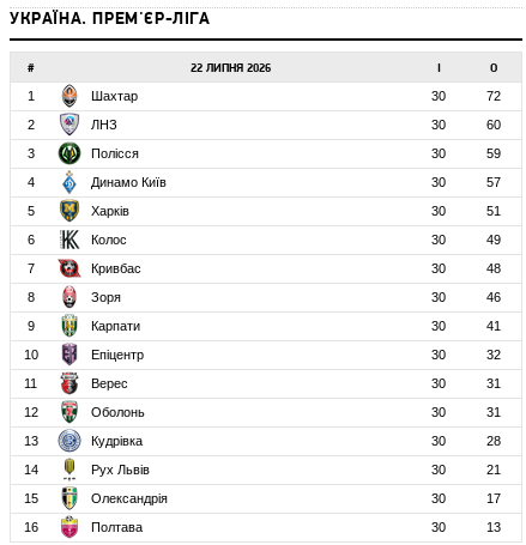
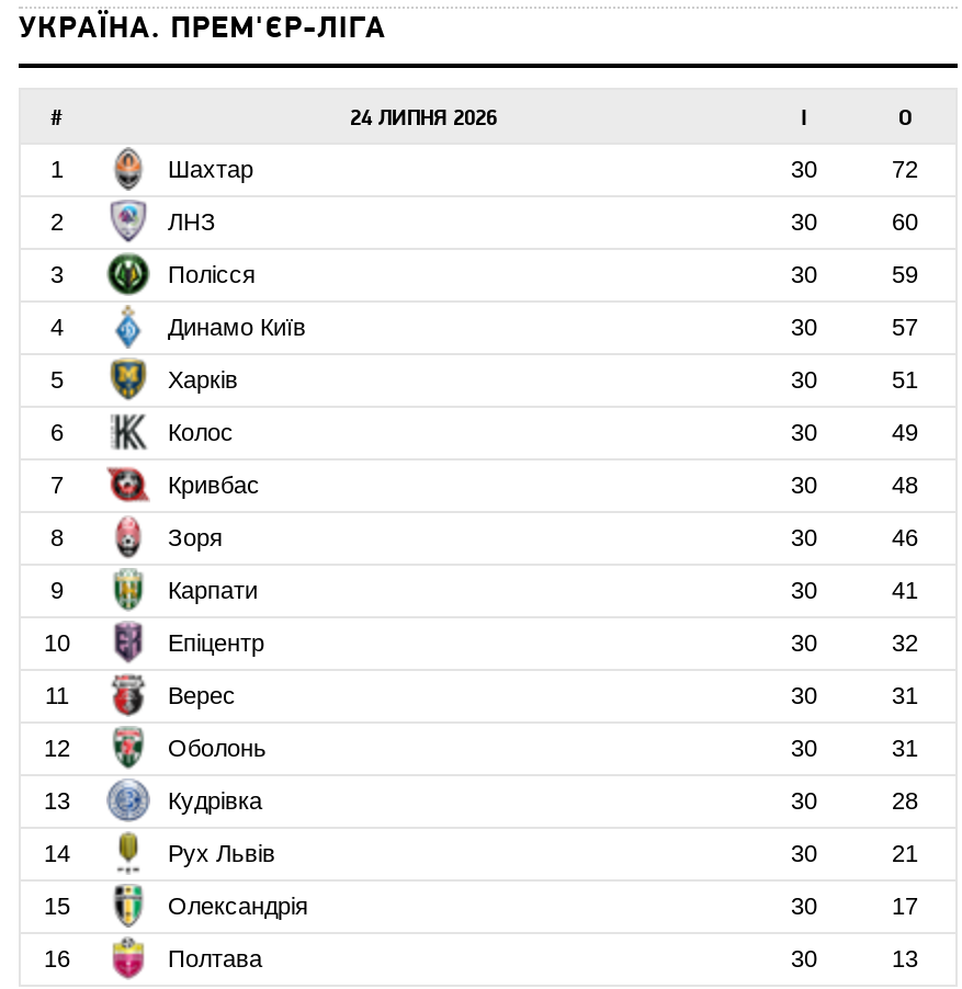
[191,62,271,76] 22 ЛИПНЯ 2026 -> [350,108,497,132] 24 ЛИПНЯ 2026

